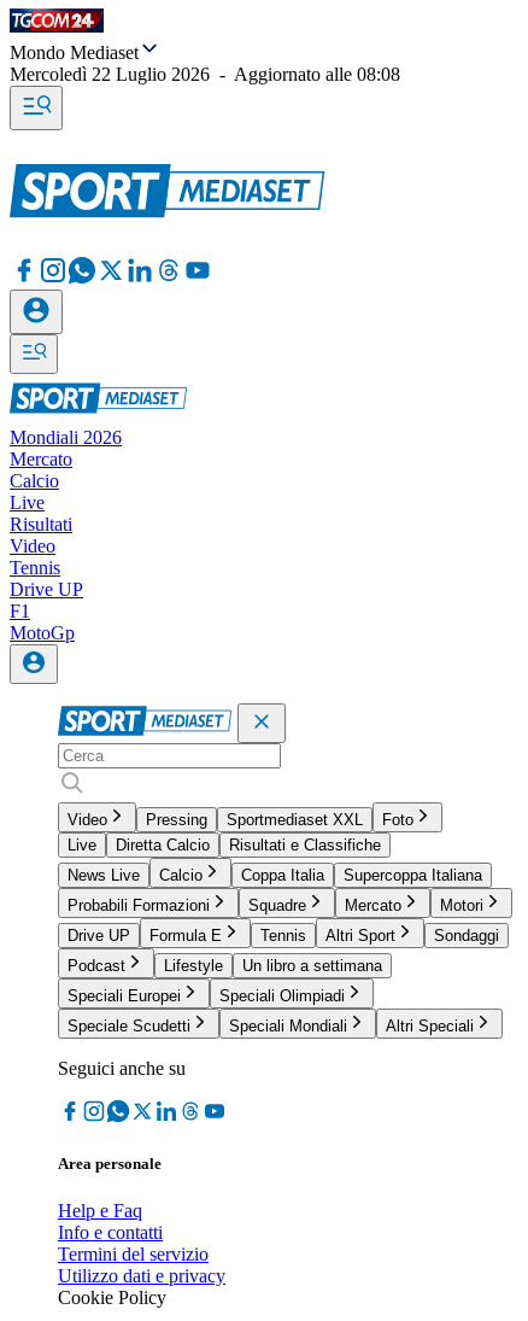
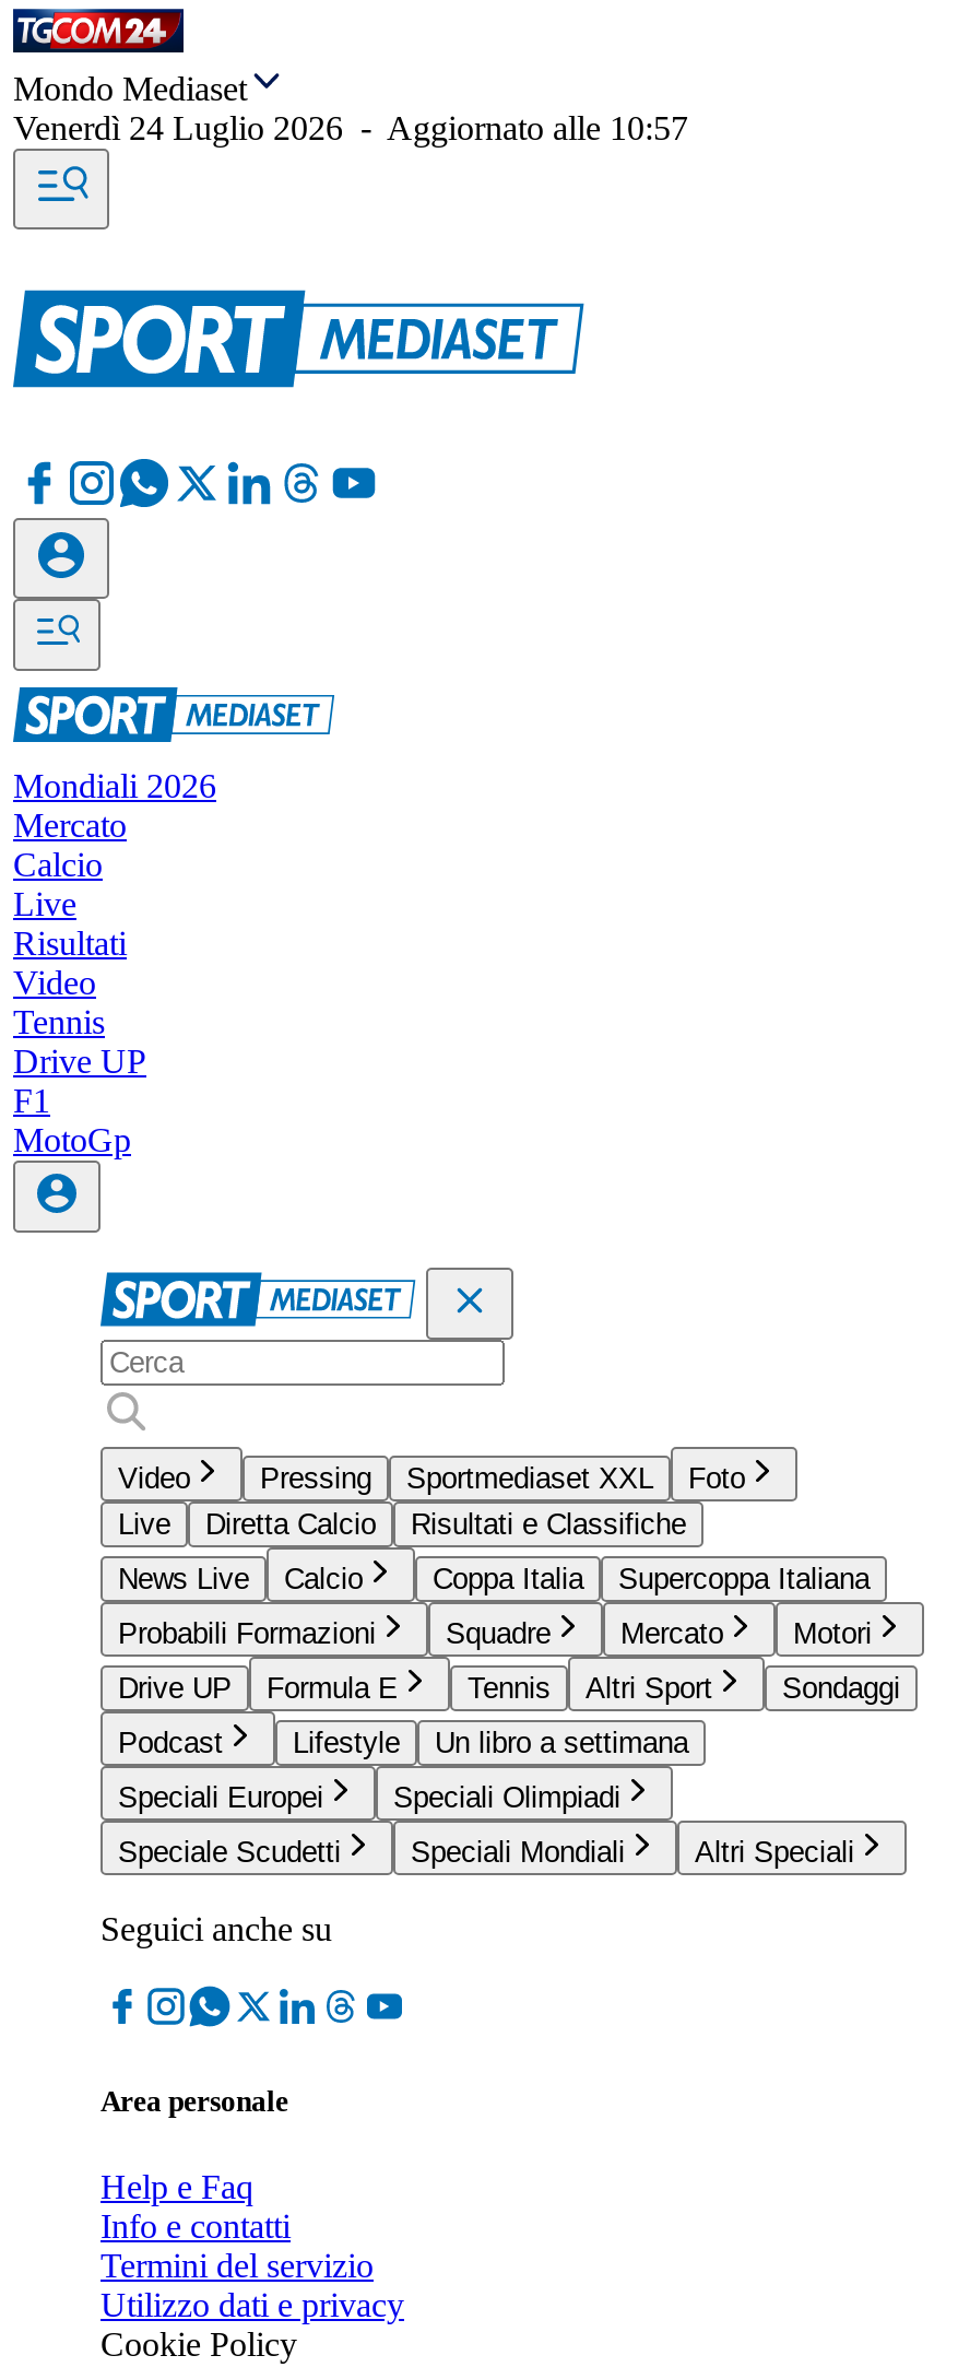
[10,64,400,84] Mercoledì 22 Luglio 2026 - Aggiornato alle 08:08 -> [13,109,688,146] Venerdì 24 Luglio 2026 - Aggiornato alle 10:57

